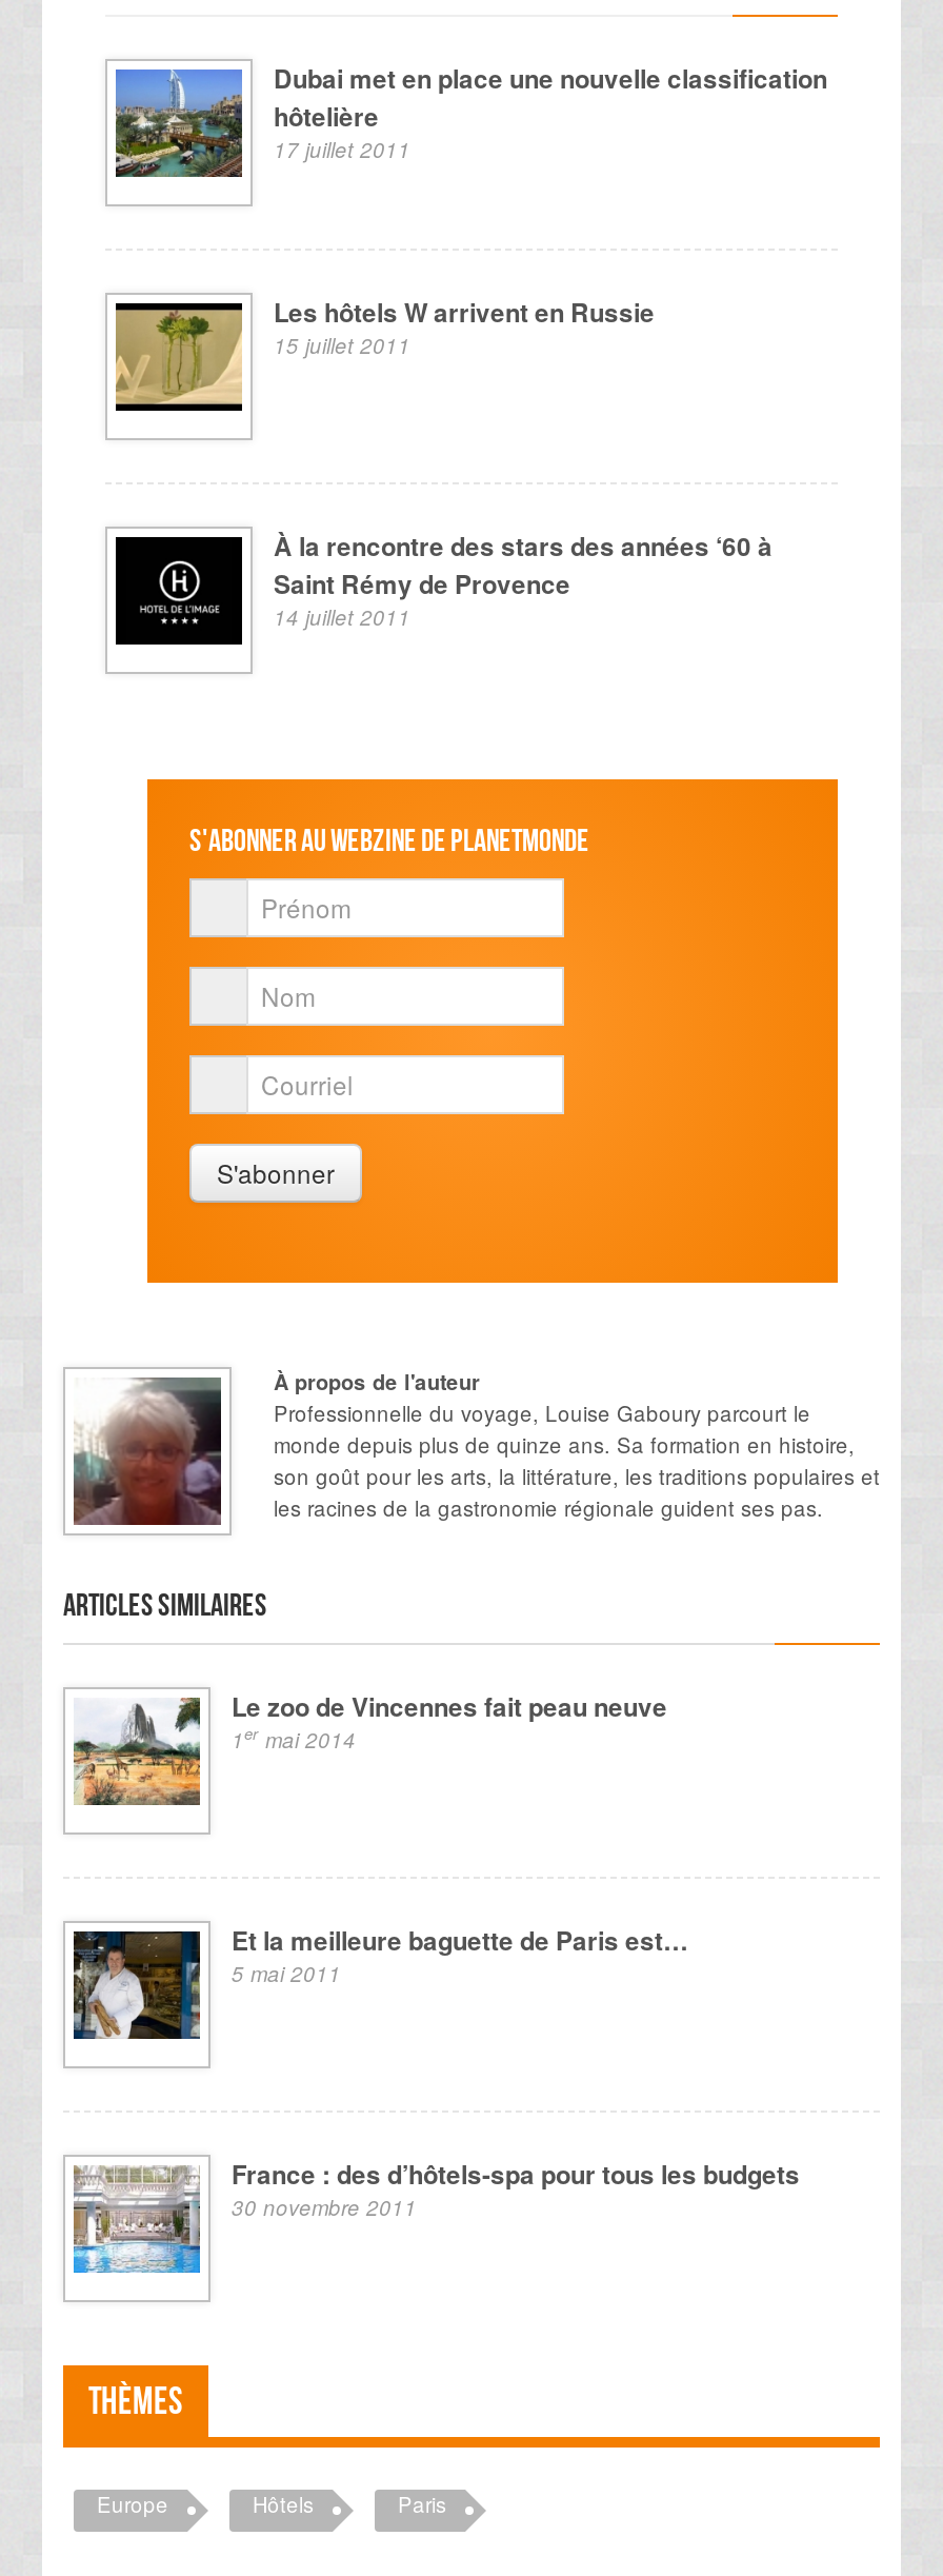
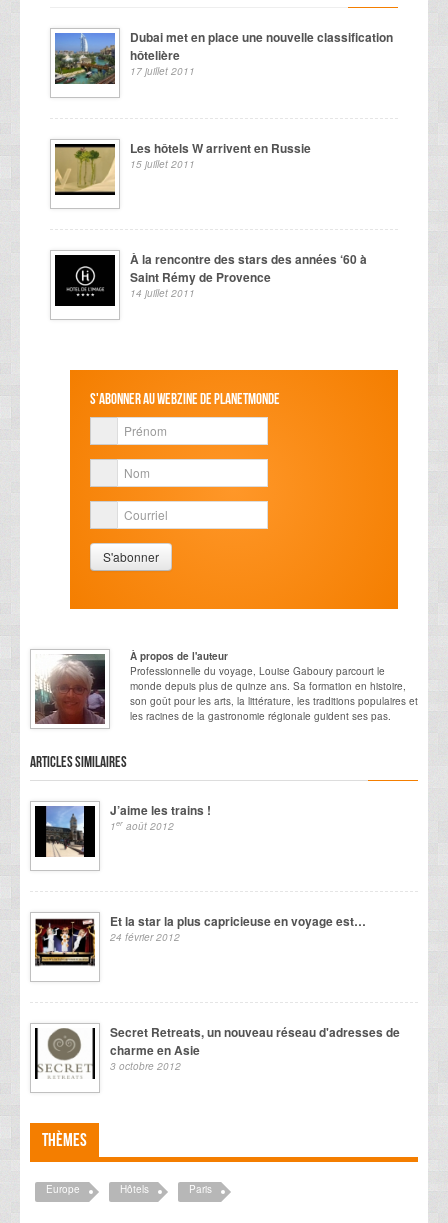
[74,1688,667,1807] [image] | Le zoo de Vincennes fait peau neuve | 1er mai 2014 -> [34,801,211,858] [image] | J’aime les trains ! | 1er août 2012
[72,1921,688,2041] [image] | Et la meilleure baguette de Paris est… | 5 mai 2011 -> [34,912,366,968] [image] | Et la star la plus capricieuse en voyage est… | 24 février 2012
[72,2155,800,2275] [image] | France : des d’hôtels-spa pour tous les budgets | 30 novembre 2011 -> [34,1023,400,1080] [image] | Secret Retreats, un nouveau réseau d'adresses de | charme en Asie | 3 octobre 2012

